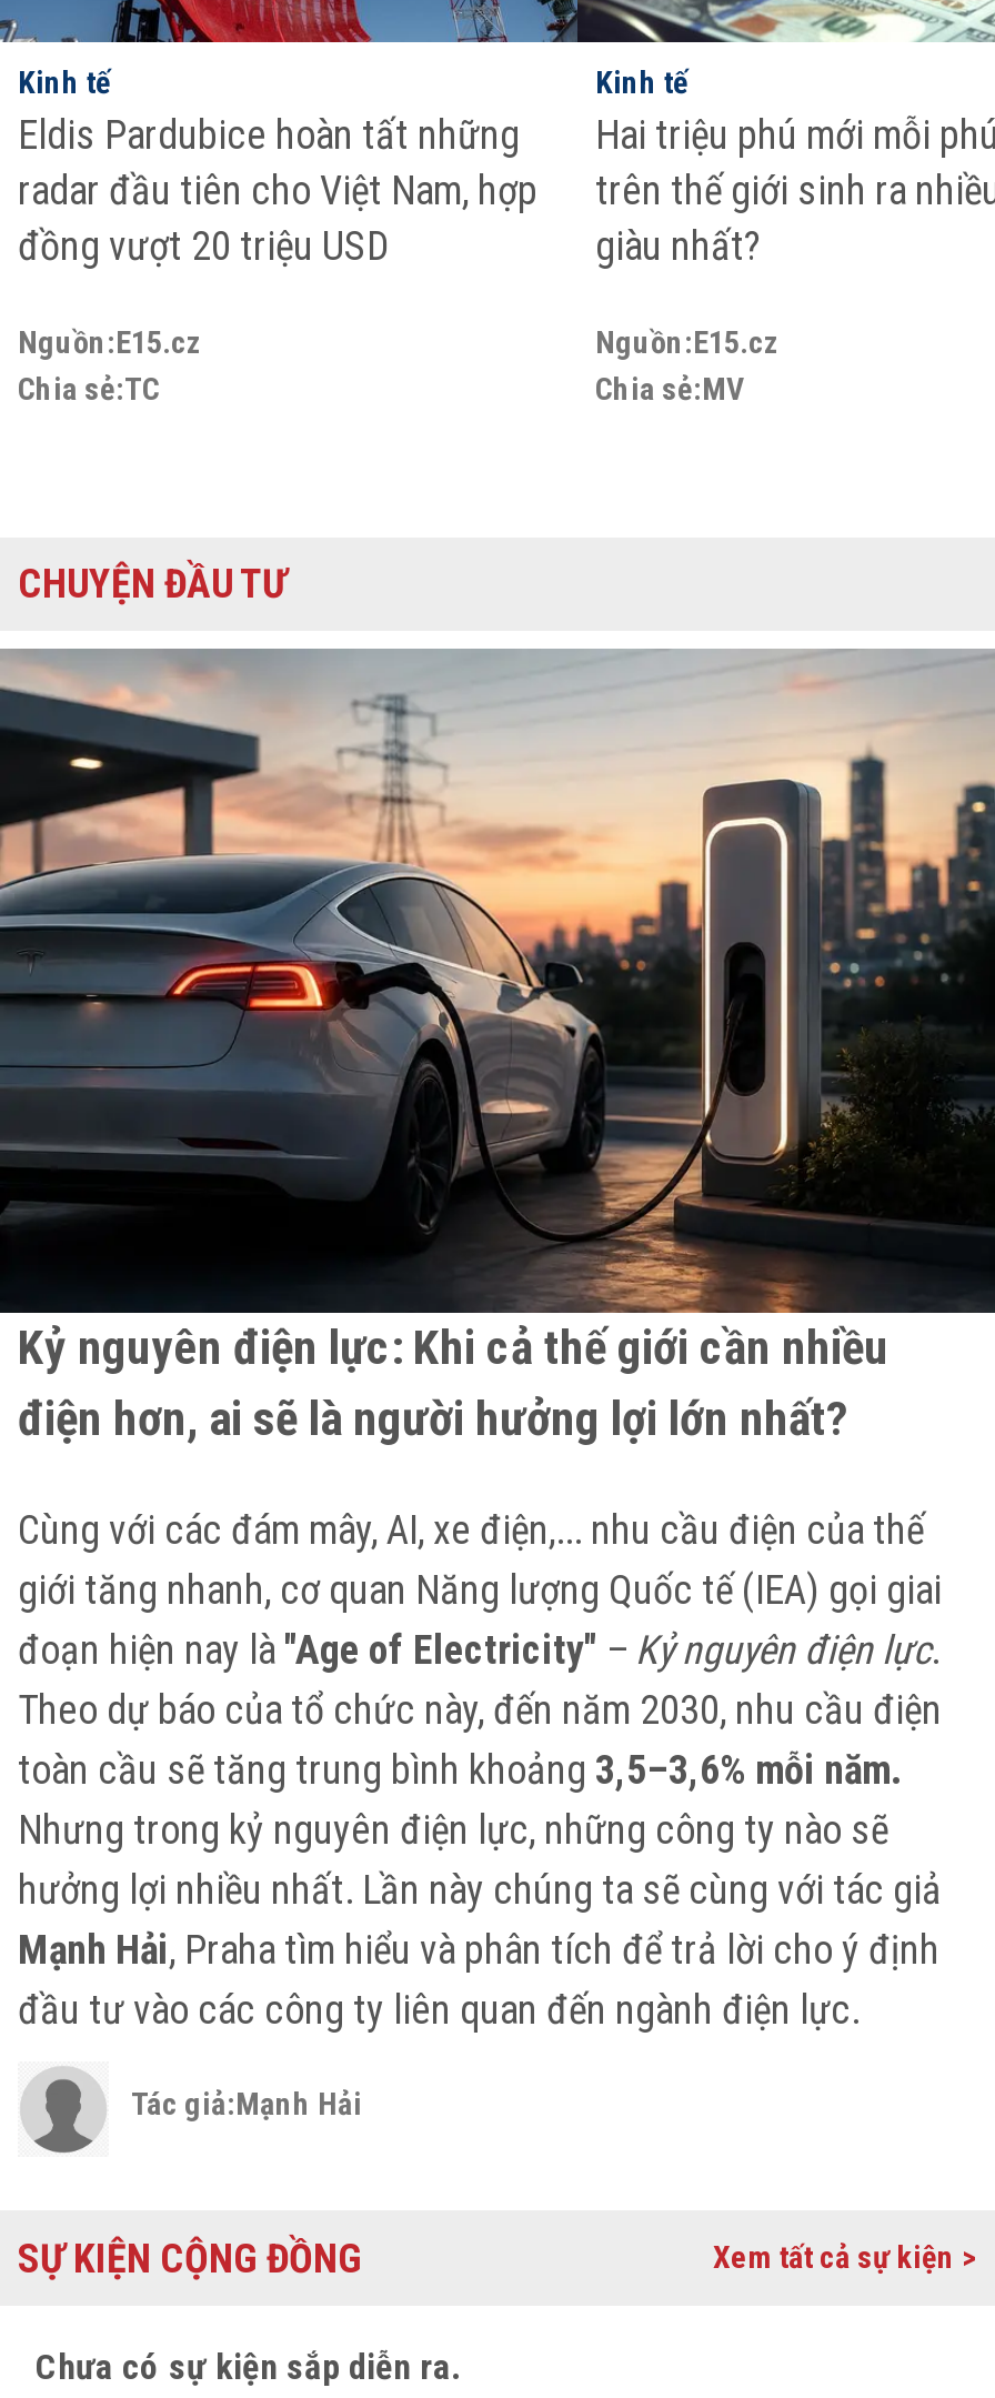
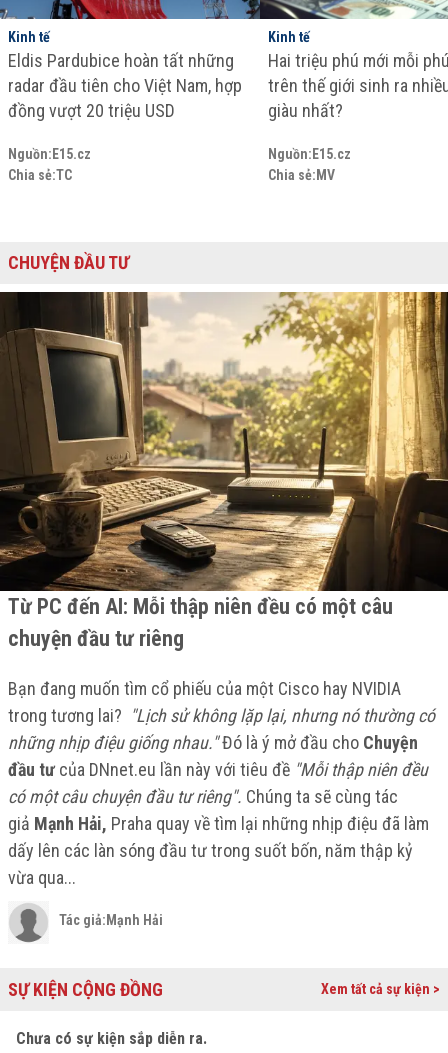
[7,649,988,1445] [image] | Kỷ nguyên điện lực: Khi cả thế giới cần nhiều | điện hơn, ai sẽ là người hưởng lợi lớn nhất? -> [3,291,445,651] [image] | Từ PC đến AI: Mỗi thập niên đều có một câu | chuyện đầu tư riêng
[18,1505,942,2032] Cùng với các đám mây, AI, xe điện,... nhu cầu điện của thế | giới tăng nhanh, cơ quan Năng lượng Quốc tế (IEA) gọi giai | đoạn hiện nay là "Age of Electricity" – Kỷ nguyên điện lực. | Theo dự báo của tổ chức này, đến năm 2030, nhu cầu điện | toàn cầu sẽ tăng trung bình khoảng 3,5–3,6% mỗi năm. | Nhưng trong kỷ nguyên điện lực, những công ty nào sẽ | hưởng lợi nhiều nhất. Lần này chúng ta sẽ cùng với tác giả | Mạnh Hải, Praha tìm hiểu và phân tích để trả lời cho ý định | đầu tư vào các công ty liên quan đến ngành điện lực. -> [8,678,435,888] Bạn đang muốn tìm cổ phiếu của một Cisco hay NVIDIA | trong tương lai? "Lịch sử không lặp lại, nhưng nó thường có | những nhịp điệu giống nhau." Đó là ý mở đầu cho Chuyện | đầu tư của DNnet.eu lần này với tiêu đề "Mỗi thập niên đều | có một câu chuyện đầu tư riêng". Chúng ta sẽ cùng tác | giả Mạnh Hải, Praha quay về tìm lại những nhịp điệu đã làm | dấy lên các làn sóng đầu tư trong suốt bốn, năm thập kỷ | vừa qua...

